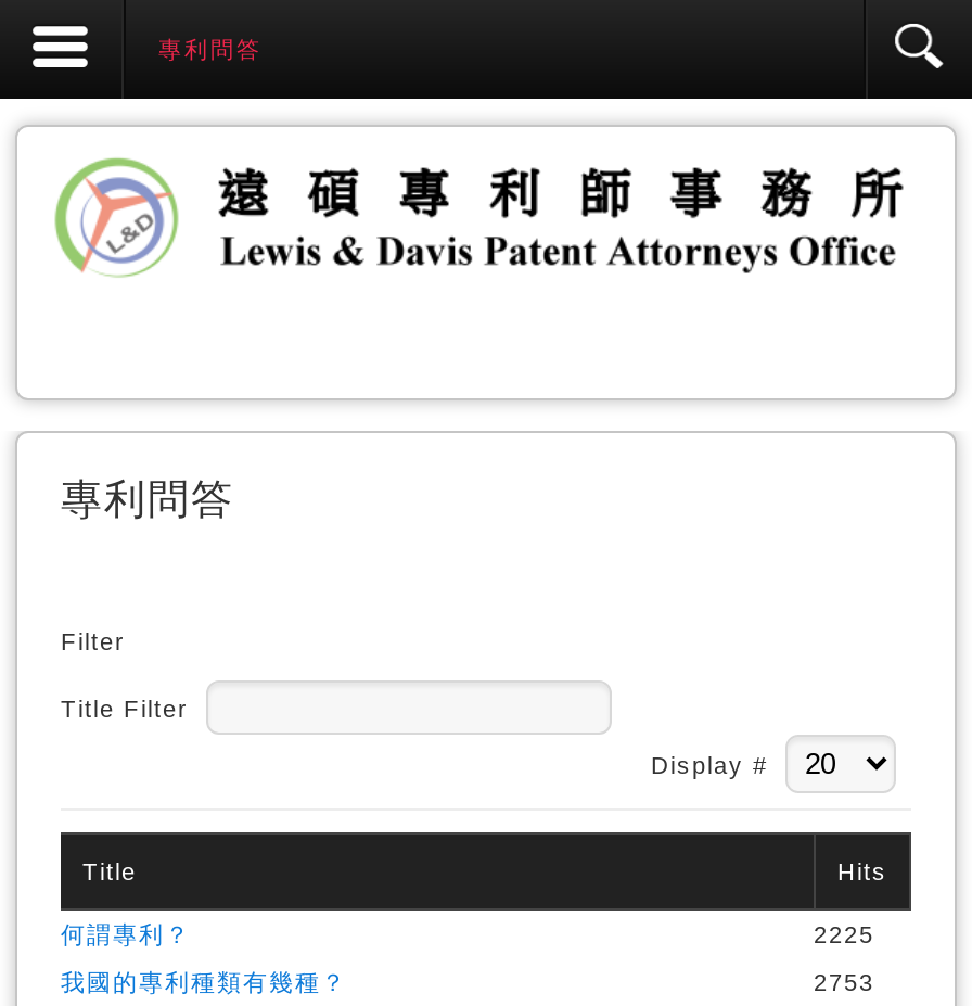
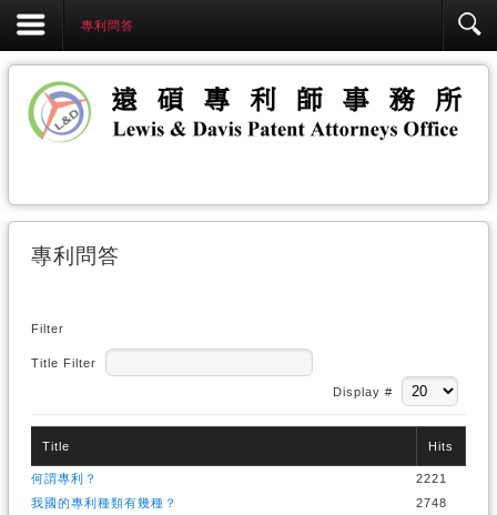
[814,920,874,947] 2225 -> [416,471,447,485] 2221
[814,968,874,994] 2753 -> [416,496,447,509] 2748

